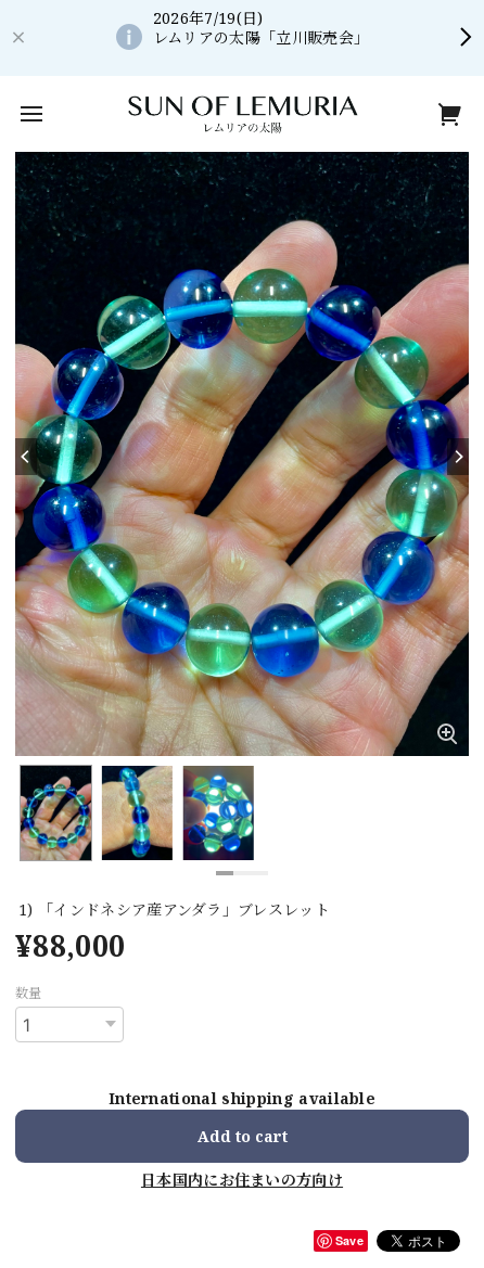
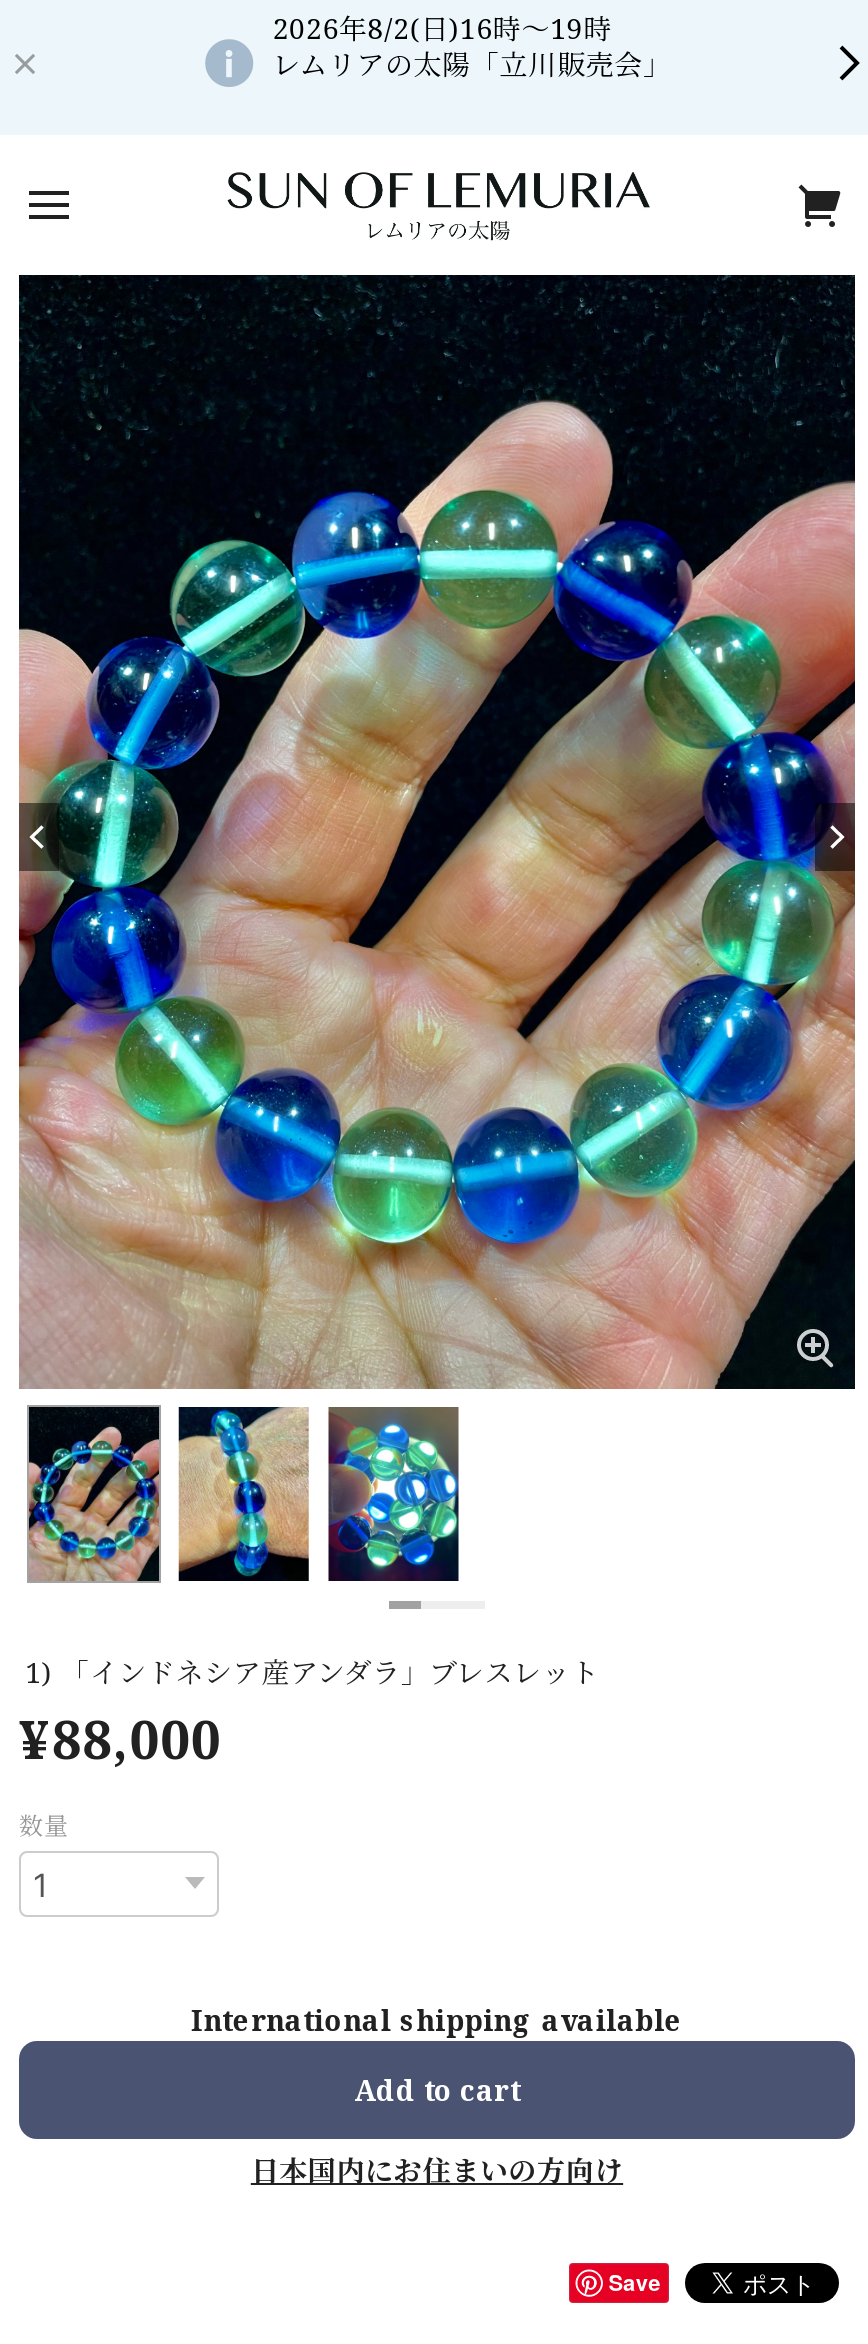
[153,8,263,28] 2026年7/19(日) -> [273,9,612,47] 2026年8/2(日)16時〜19時

